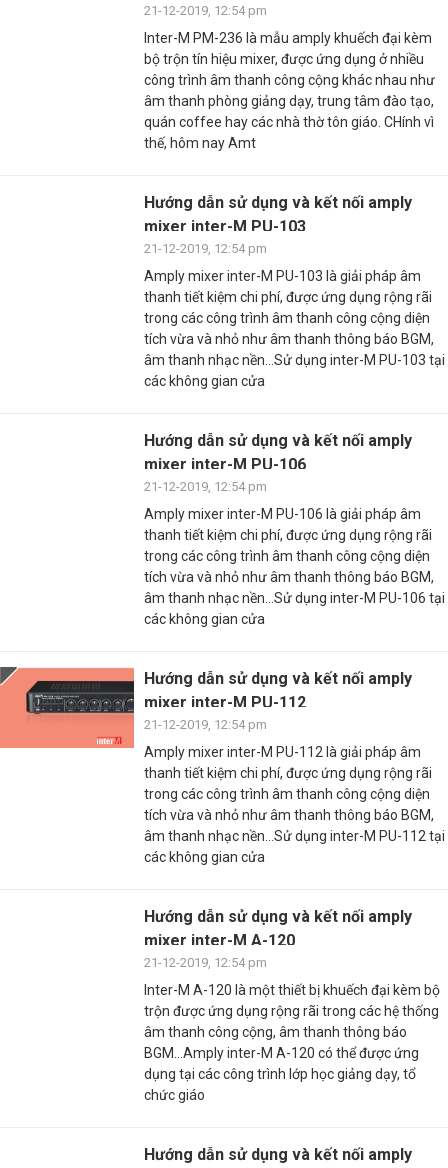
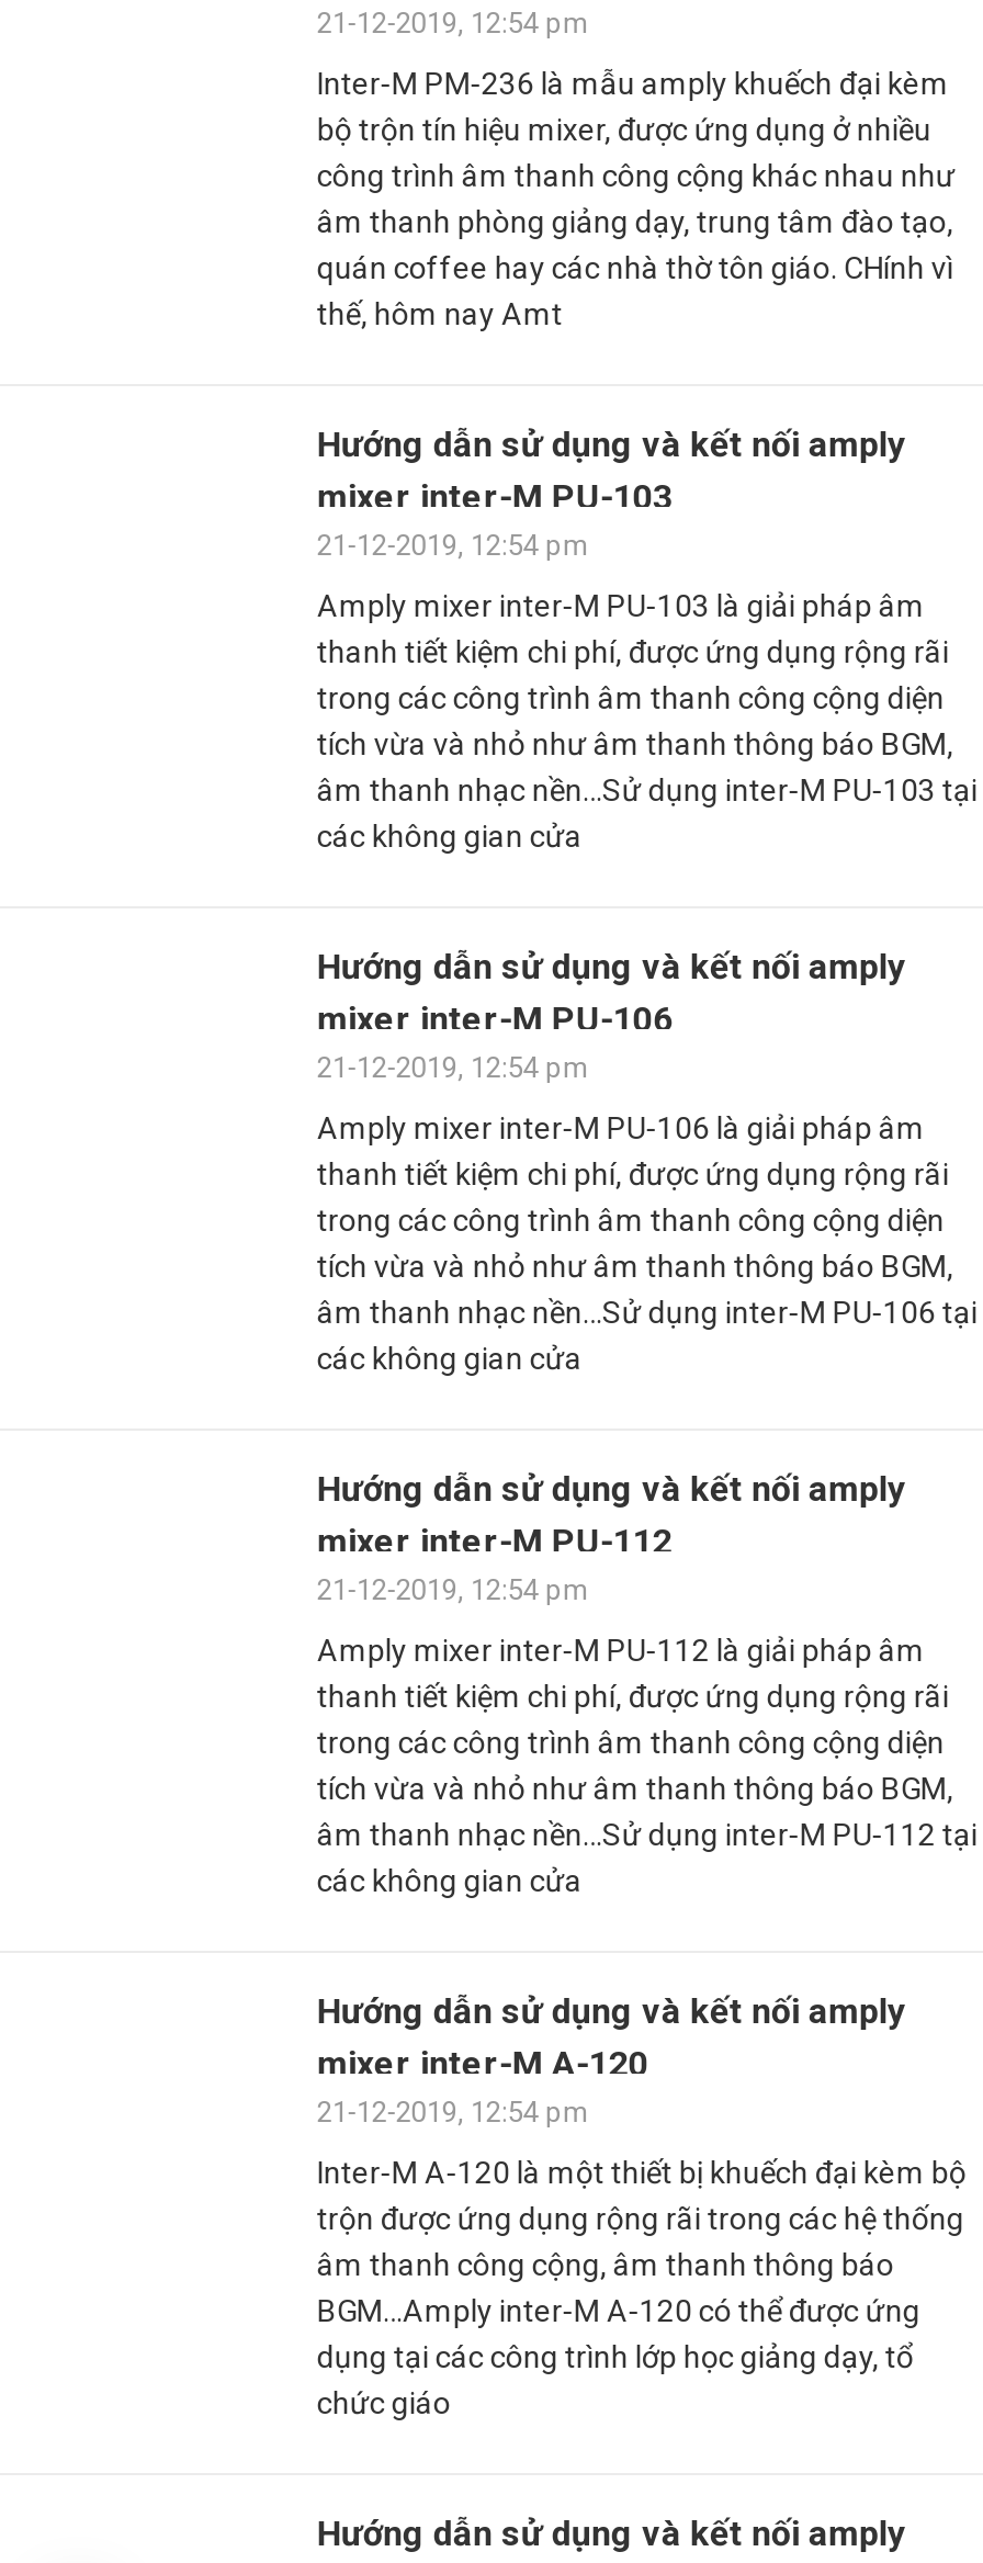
[3,666,135,749] [image] -> none

